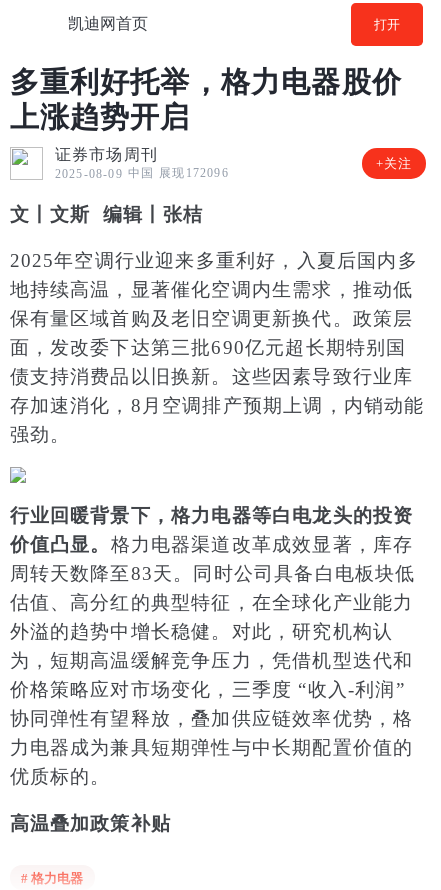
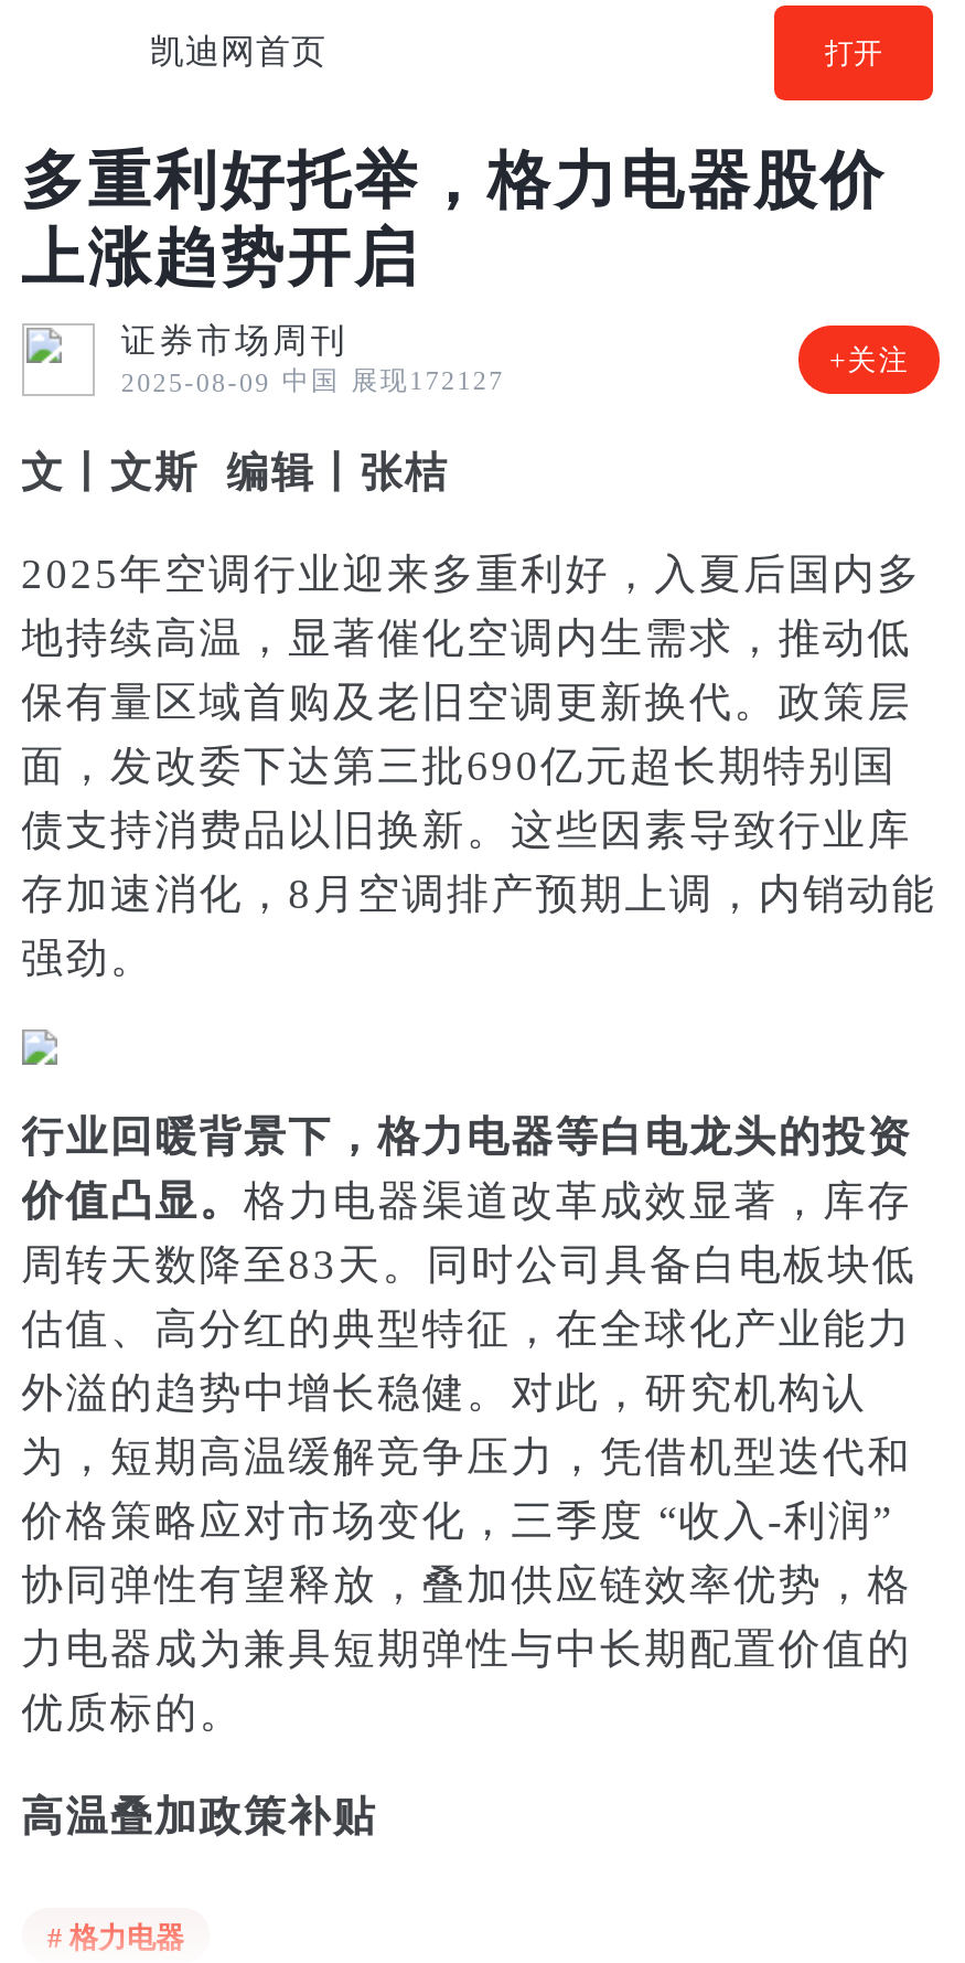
[55,166,229,181] 2025-08-09 中国 展现172096 -> [121,366,505,398] 2025-08-09 中国 展现172127

